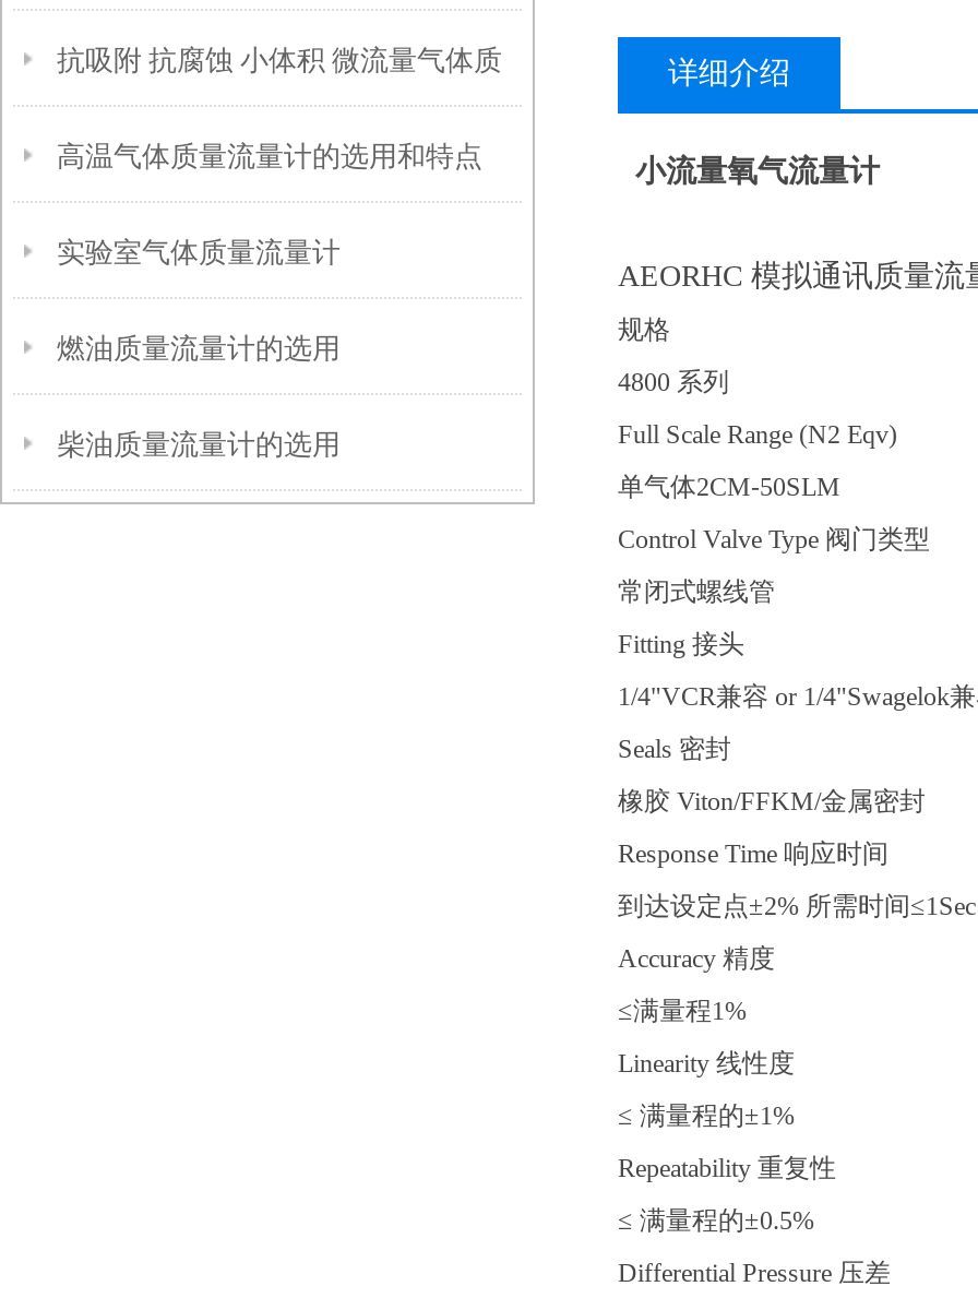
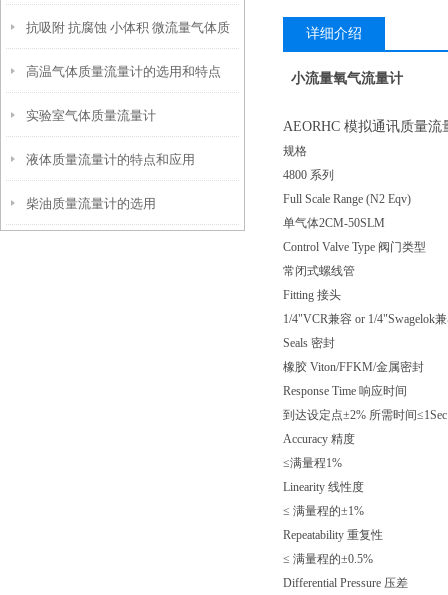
[57,332,341,365] 燃油质量流量计的选用 -> [26,152,195,167] 液体质量流量计的特点和应用

